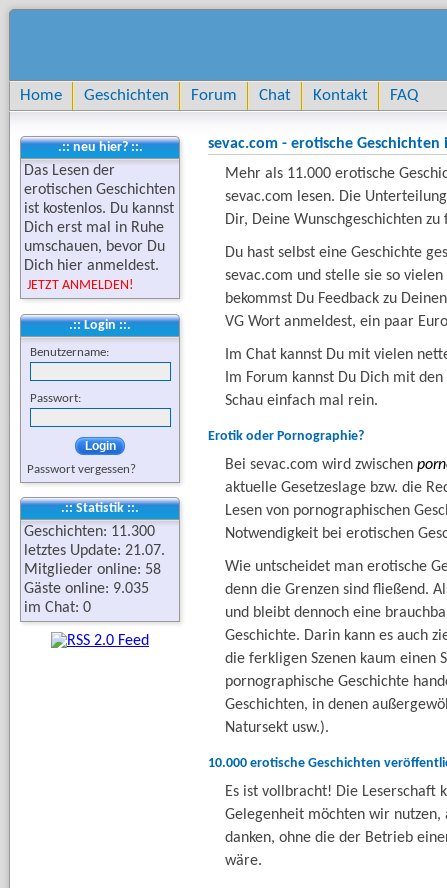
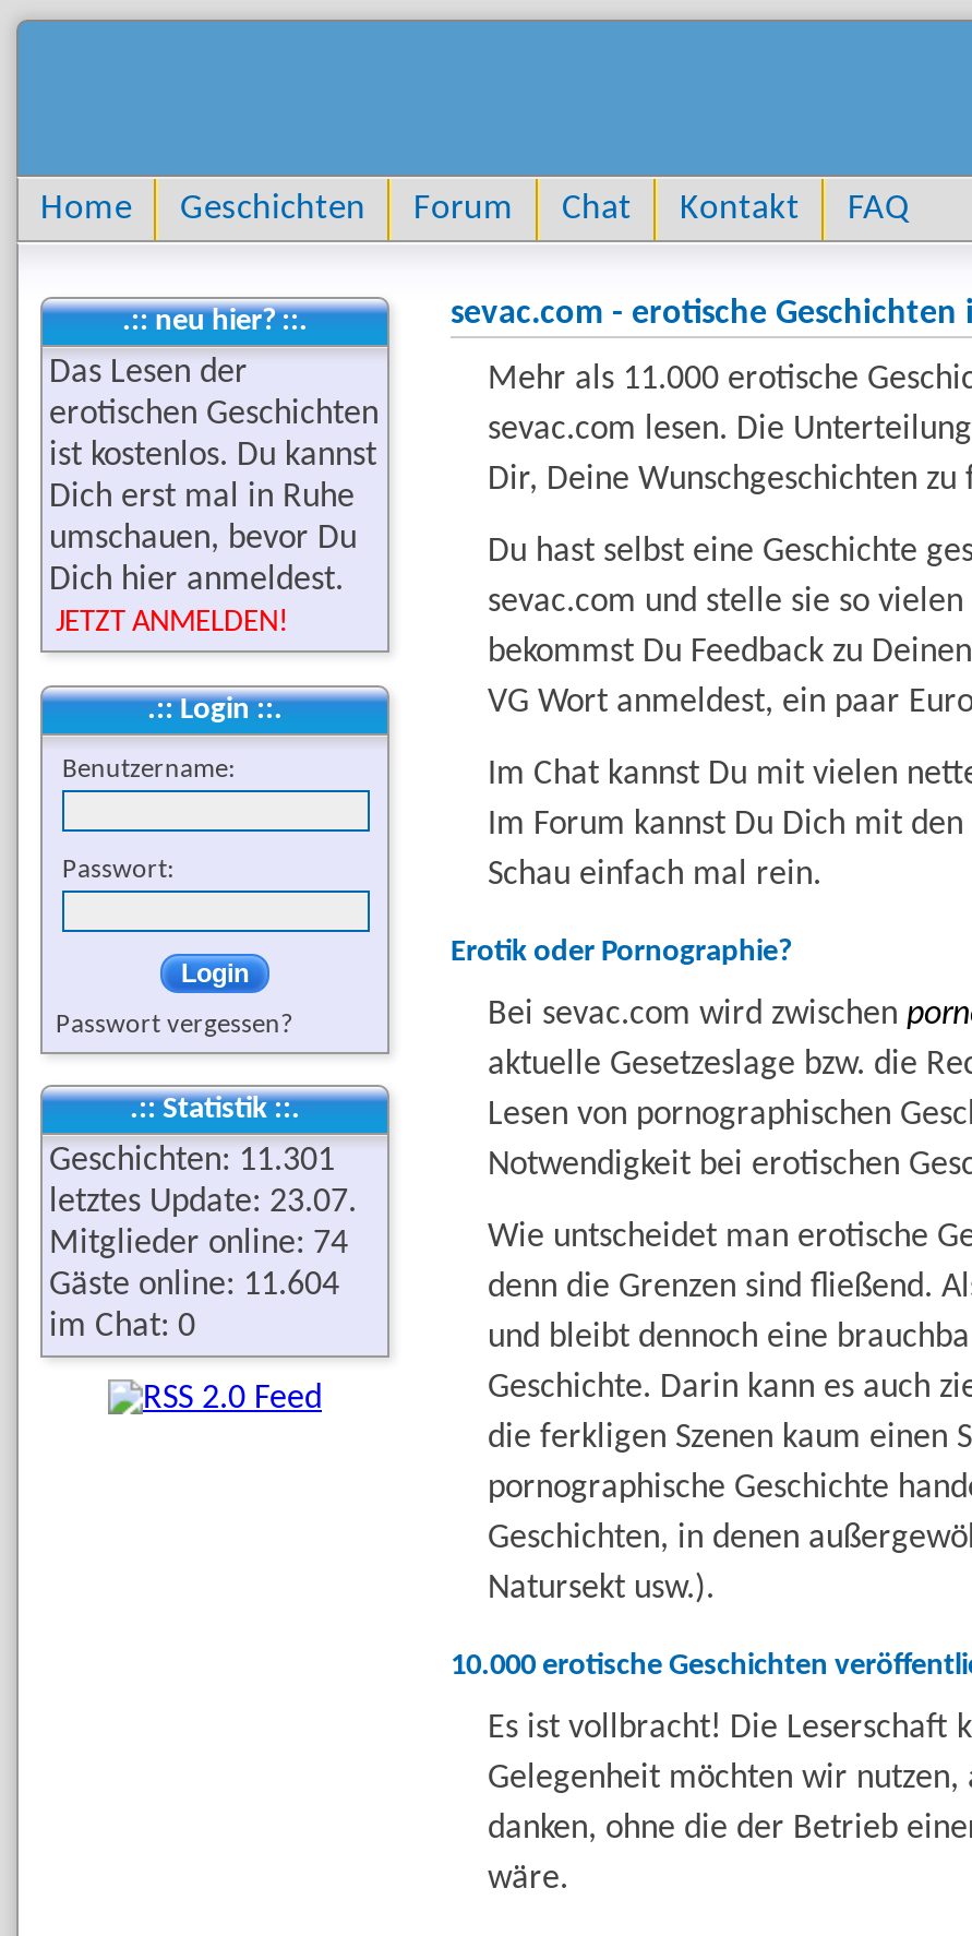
[24,524,155,540] Geschichten: 11.300 -> [49,1143,335,1178] Geschichten: 11.301
[24,543,165,559] letztes Update: 21.07. -> [49,1185,357,1220] letztes Update: 23.07.
[24,562,161,578] Mitglieder online: 58 -> [49,1226,348,1261] Mitglieder online: 74
[24,581,149,597] Gäste online: 9.035 -> [49,1268,339,1303] Gäste online: 11.604

